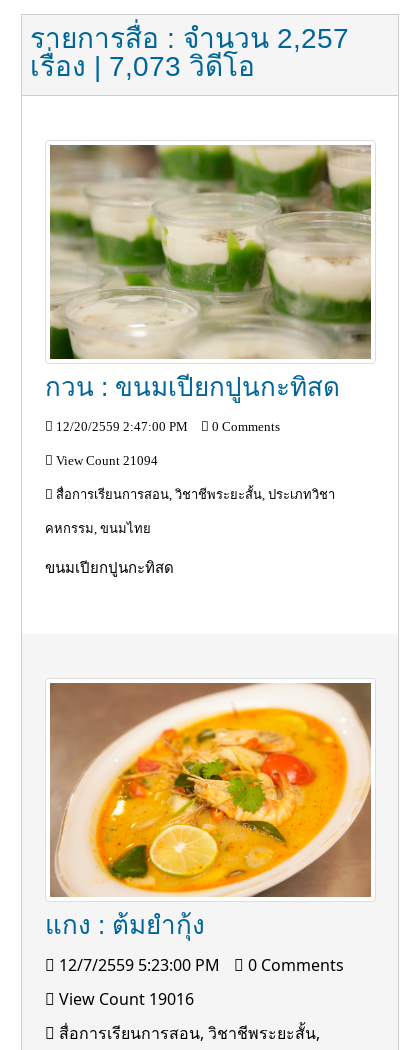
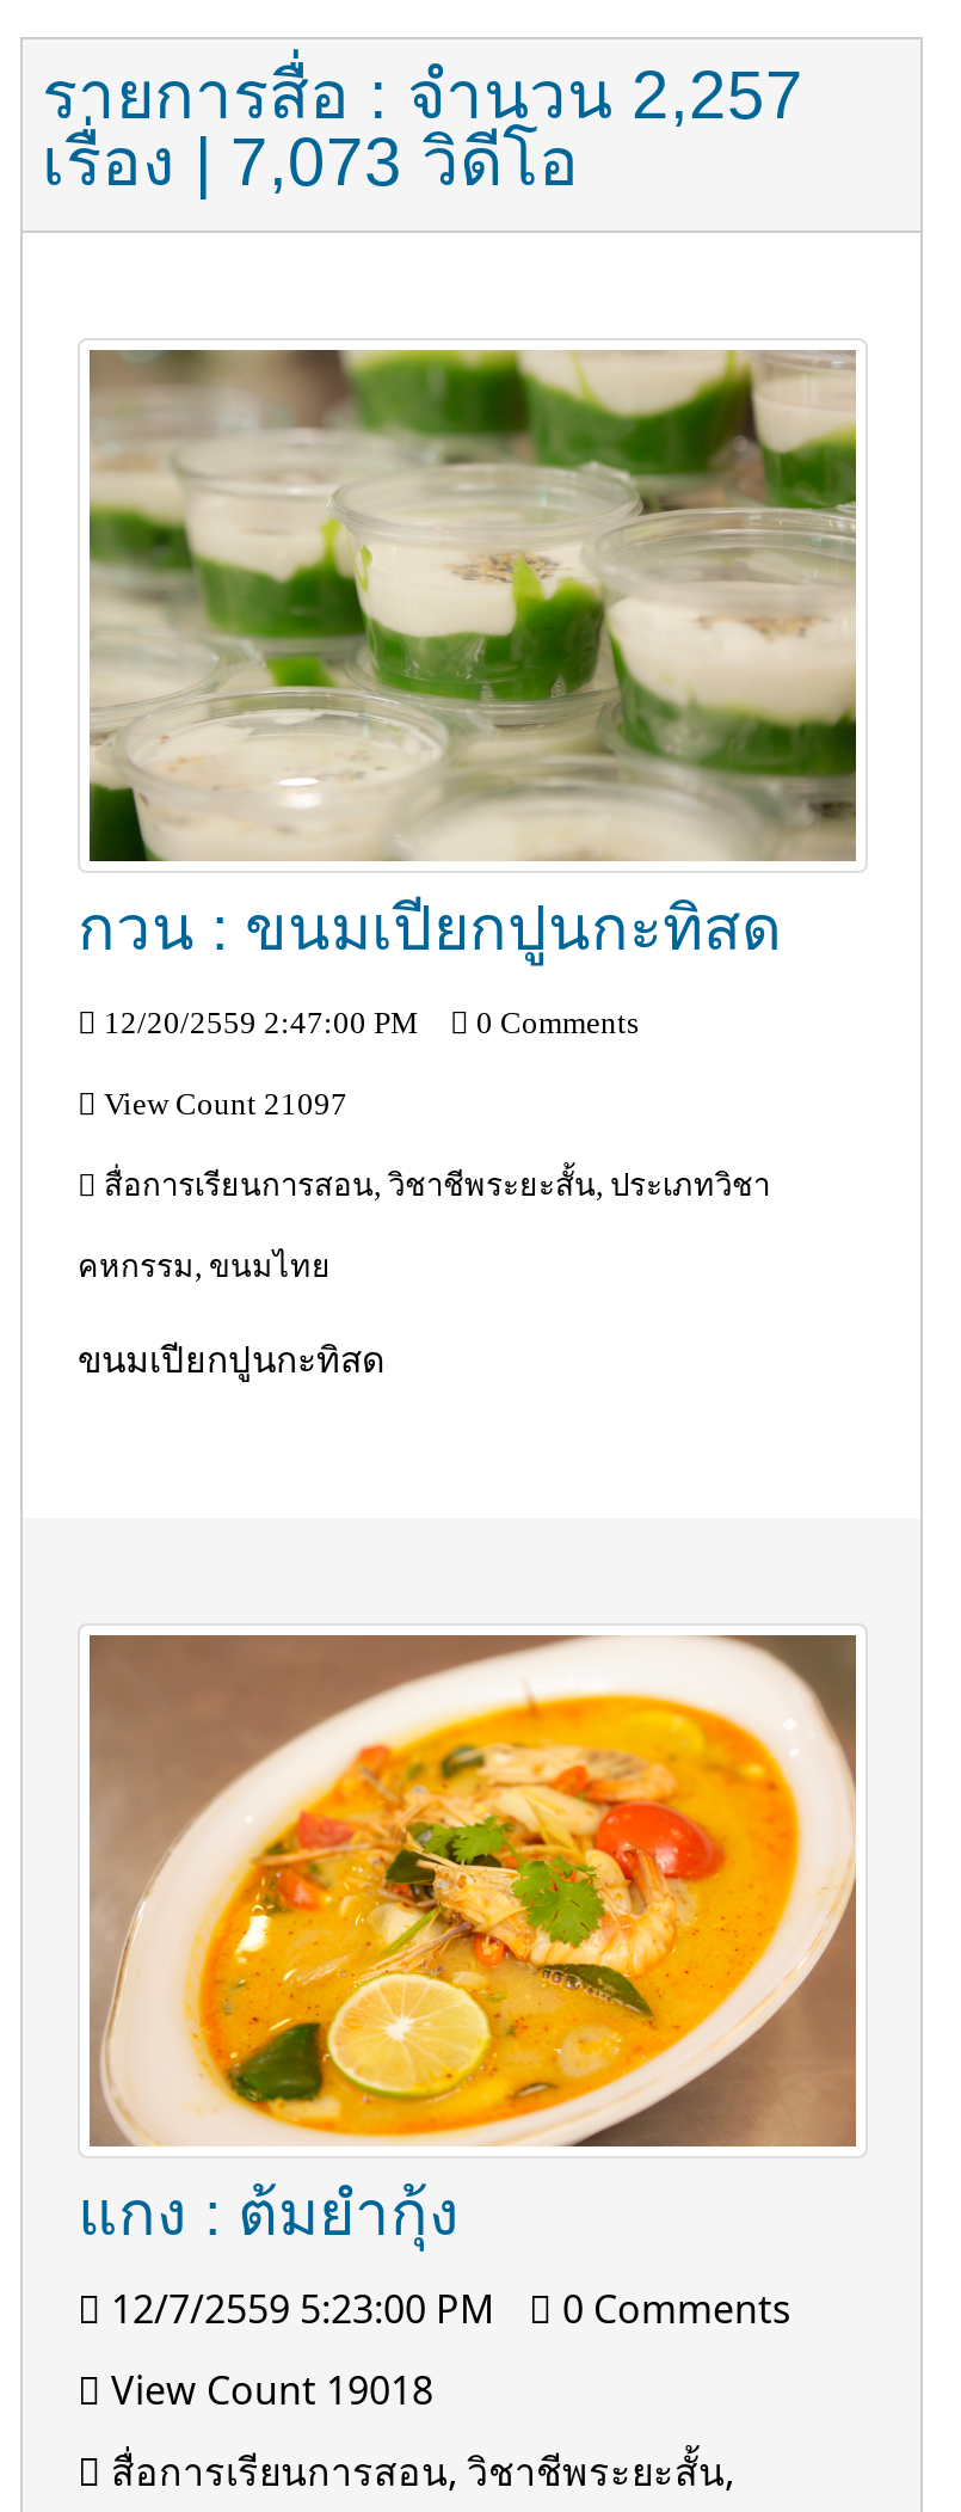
[53,453,158,468] View Count 21094 -> [97,1085,347,1121] View Count 21097
[55,988,194,1010] View Count 19016 -> [101,2363,433,2415] View Count 19018

